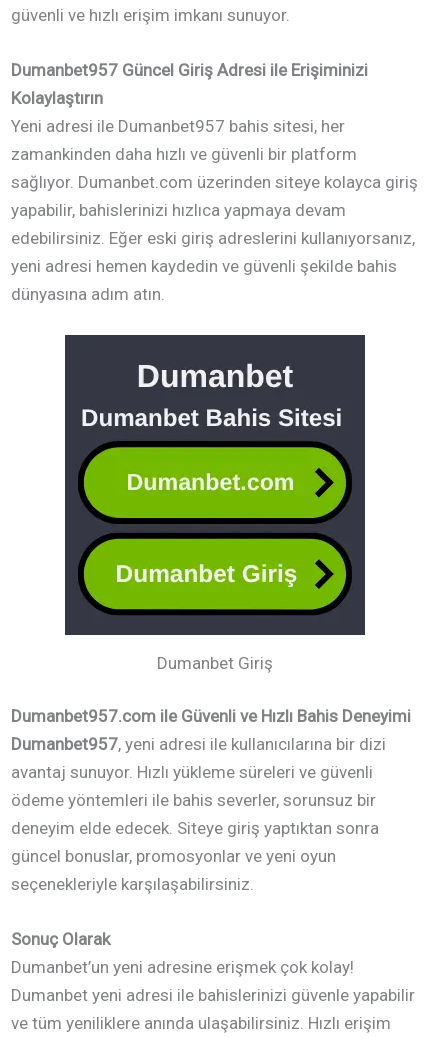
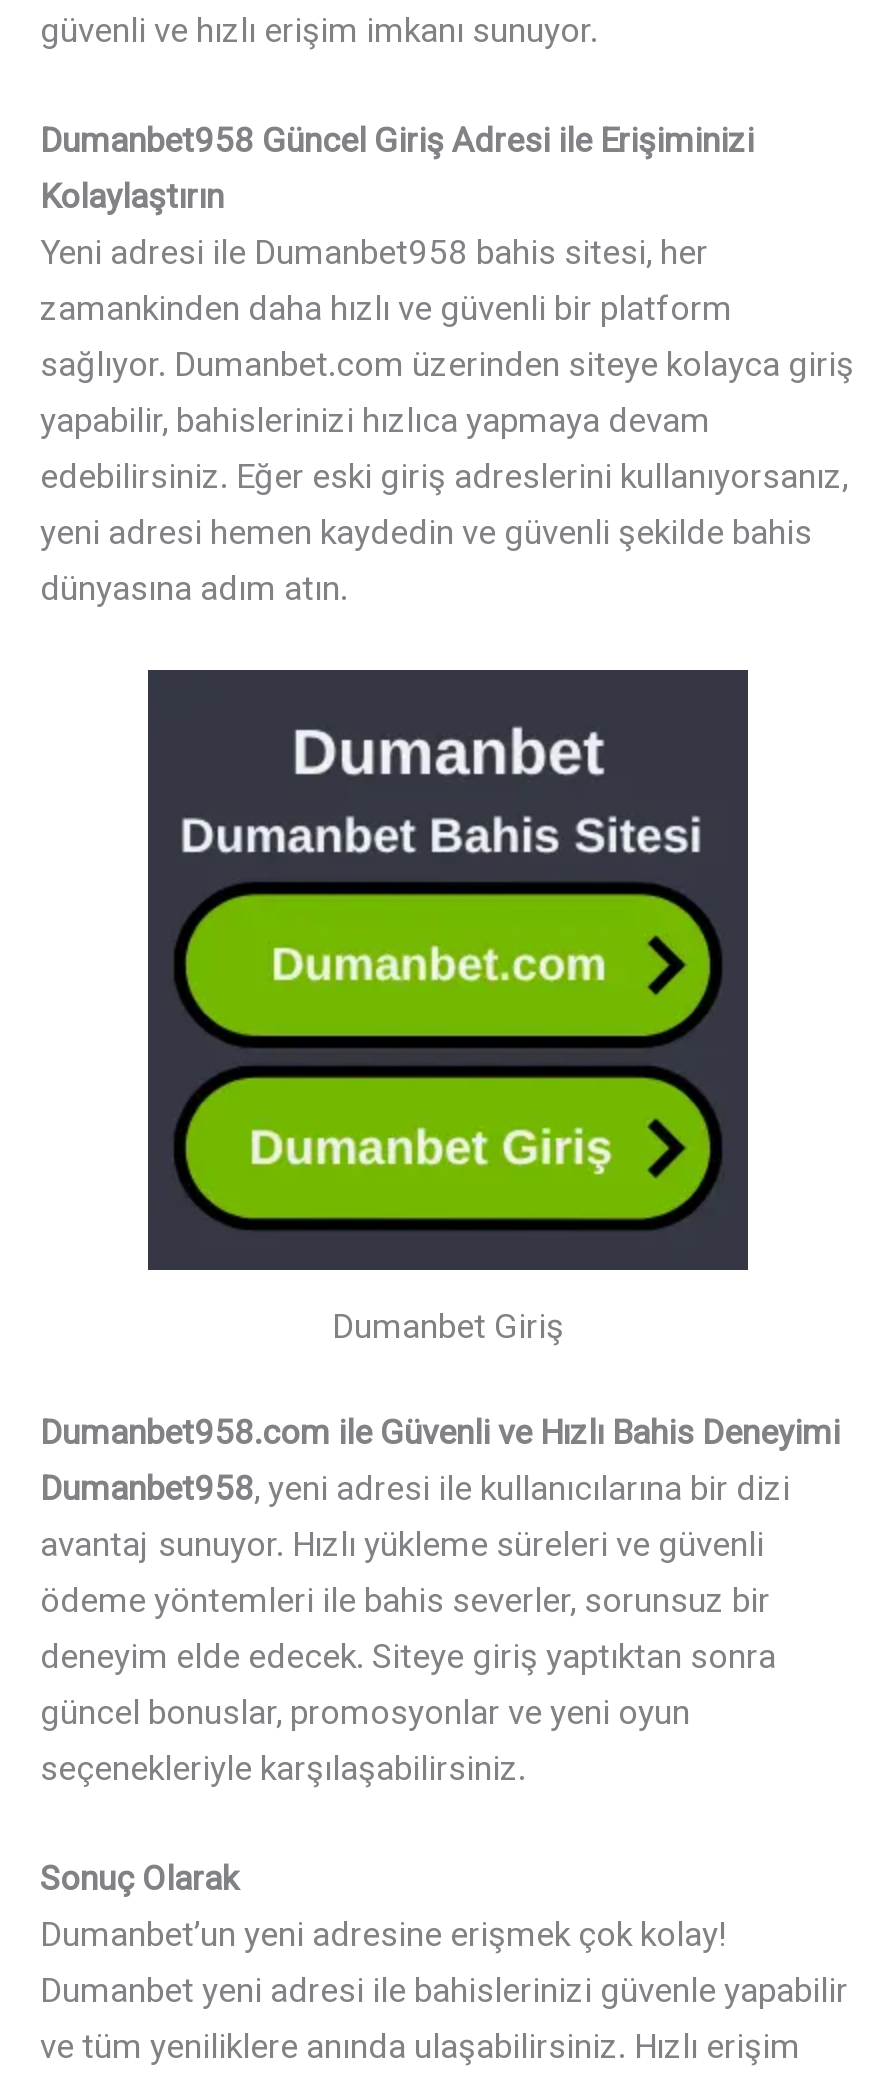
[11,60,368,80] Dumanbet957 Güncel Giriş Adresi ile Erişiminizi -> [40,119,754,159] Dumanbet958 Güncel Giriş Adresi ile Erişiminizi
[11,116,345,136] Yeni adresi ile Dumanbet957 bahis sitesi, her -> [40,231,708,271] Yeni adresi ile Dumanbet958 bahis sitesi, her
[11,706,411,726] Dumanbet957.com ile Güvenli ve Hızlı Bahis Deneyimi -> [40,1412,840,1452] Dumanbet958.com ile Güvenli ve Hızlı Bahis Deneyimi
[11,734,386,754] Dumanbet957, yeni adresi ile kullanıcılarına bir dizi -> [40,1468,790,1508] Dumanbet958, yeni adresi ile kullanıcılarına bir dizi

